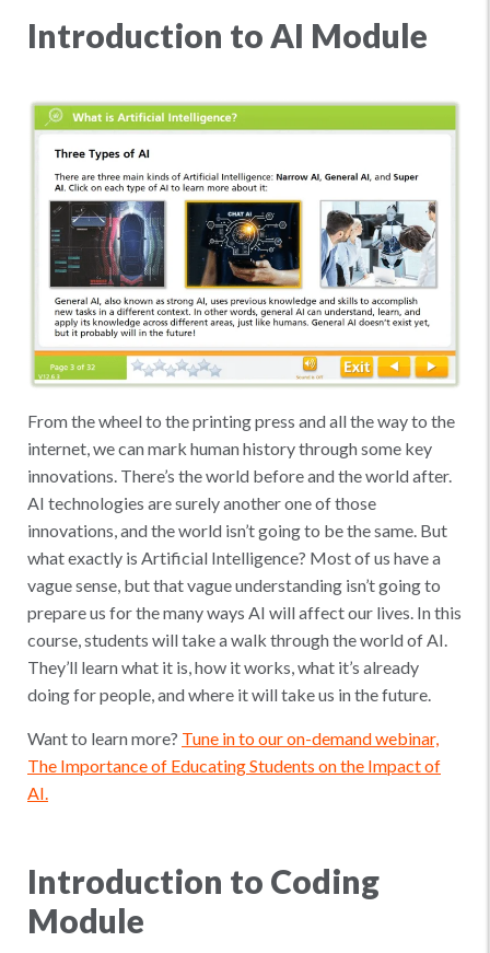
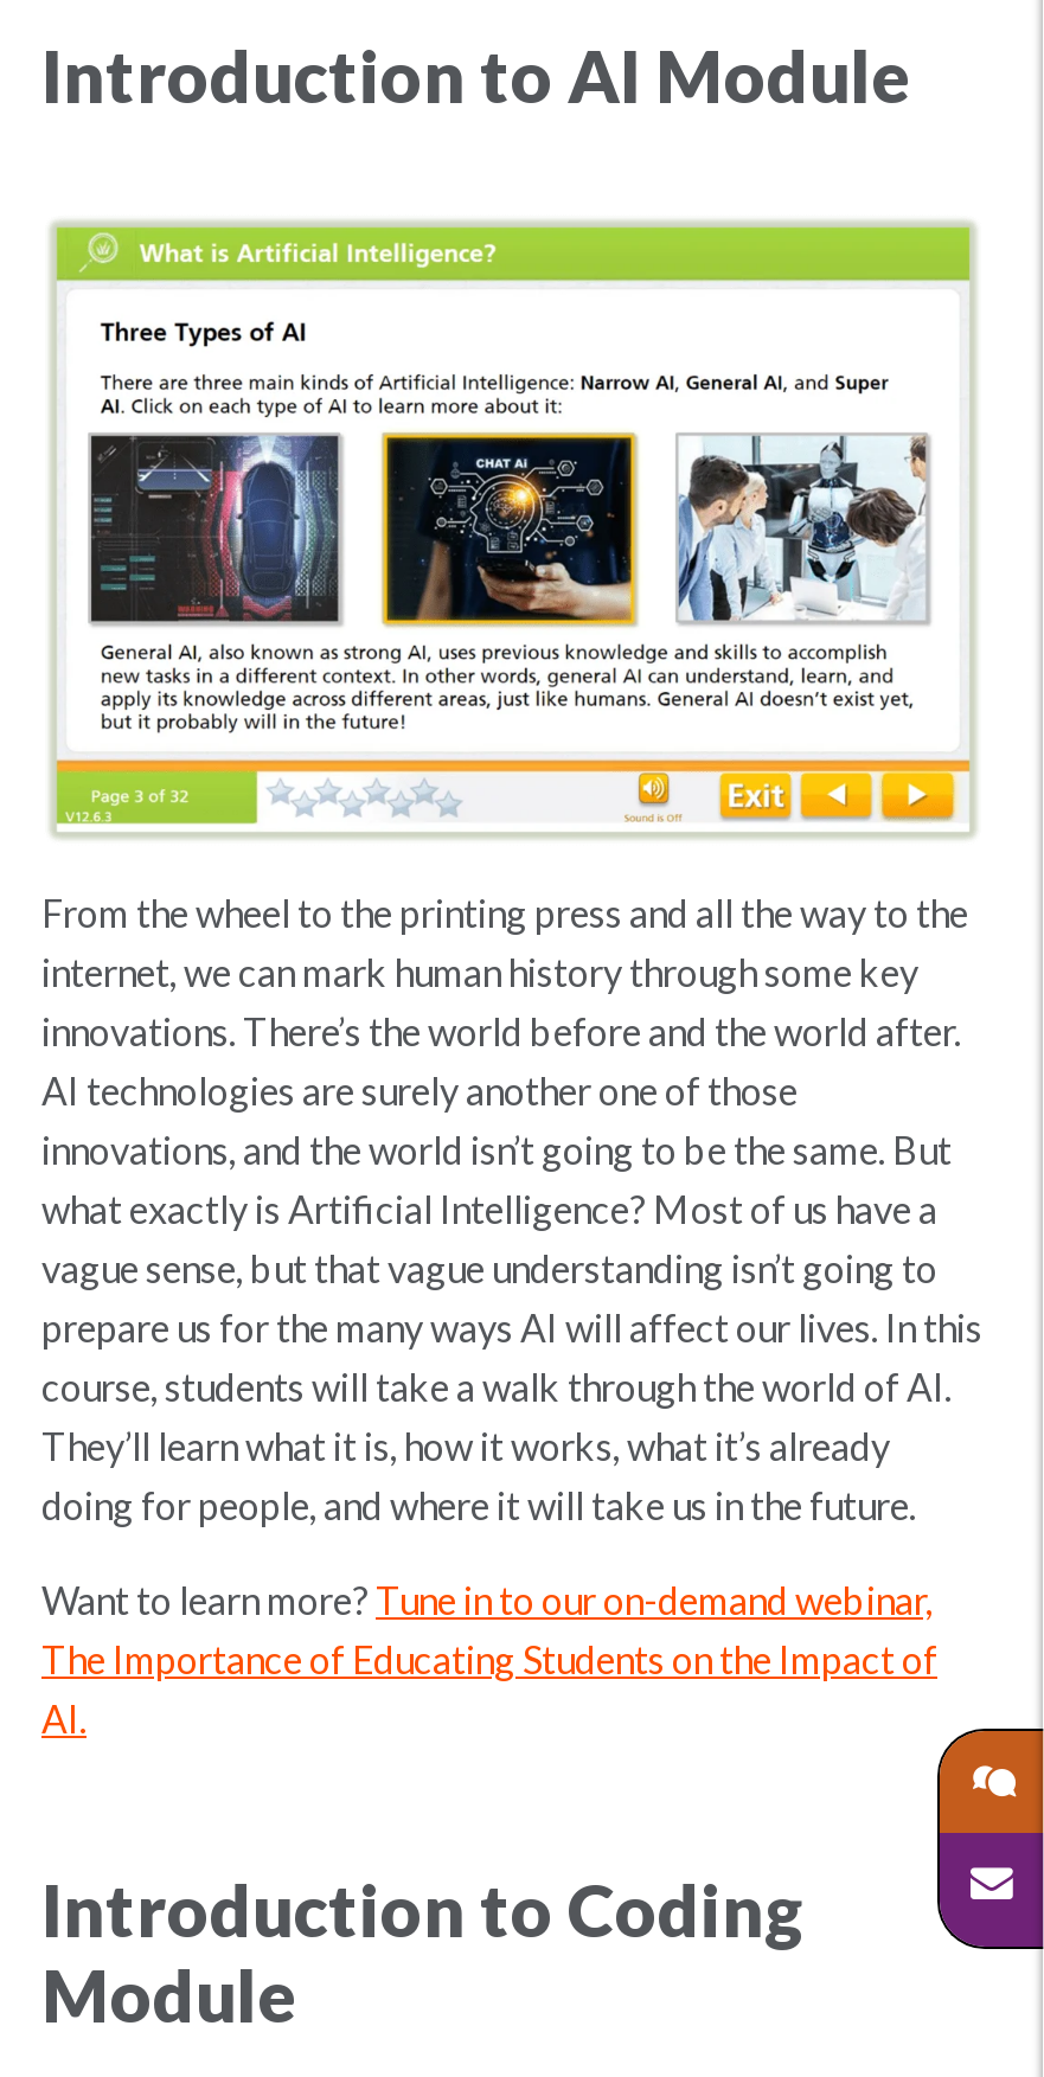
none -> [935,1725,1037,1953] [image]

